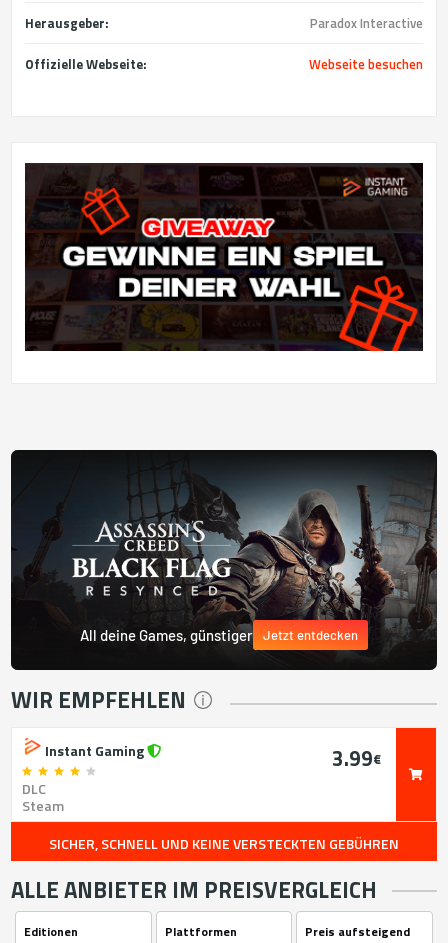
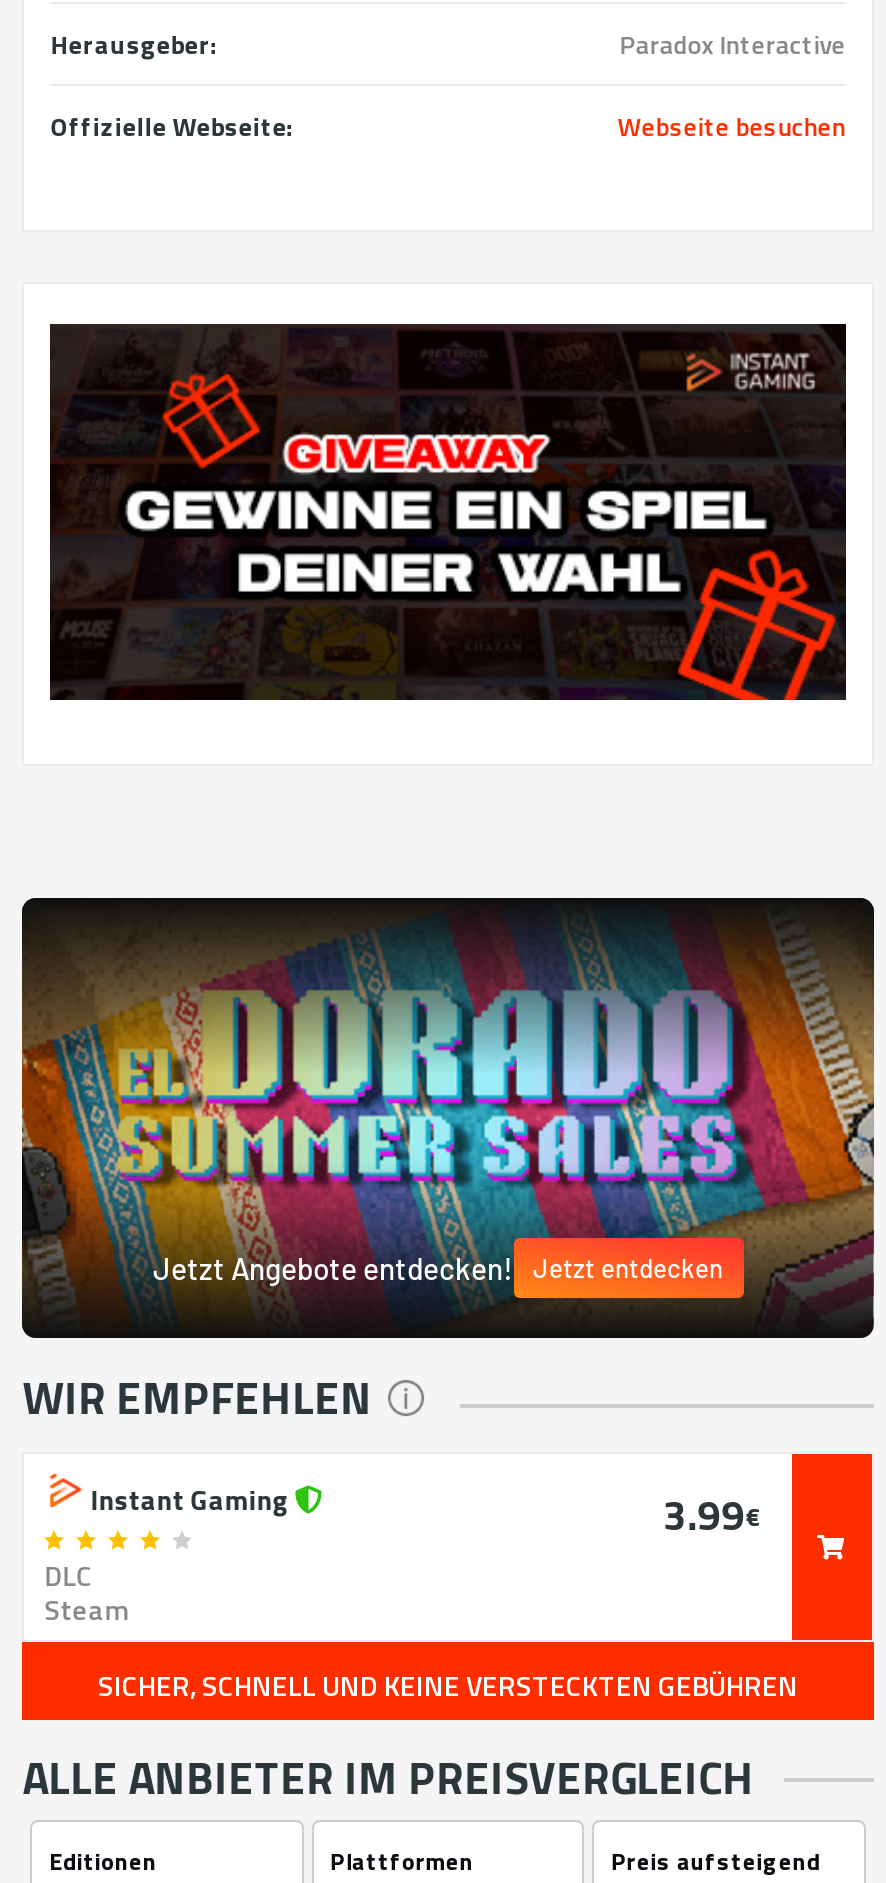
[10,466,437,655] [image] | All deine Games, günstiger -> [20,930,874,1318] [image] | Jetzt Angebote entdecken!

